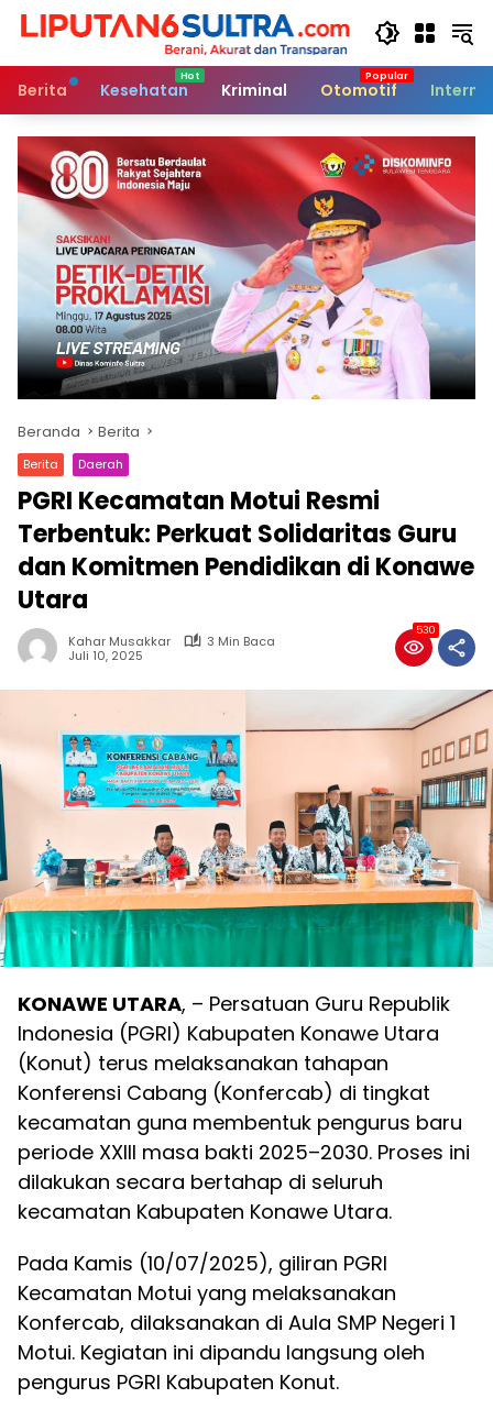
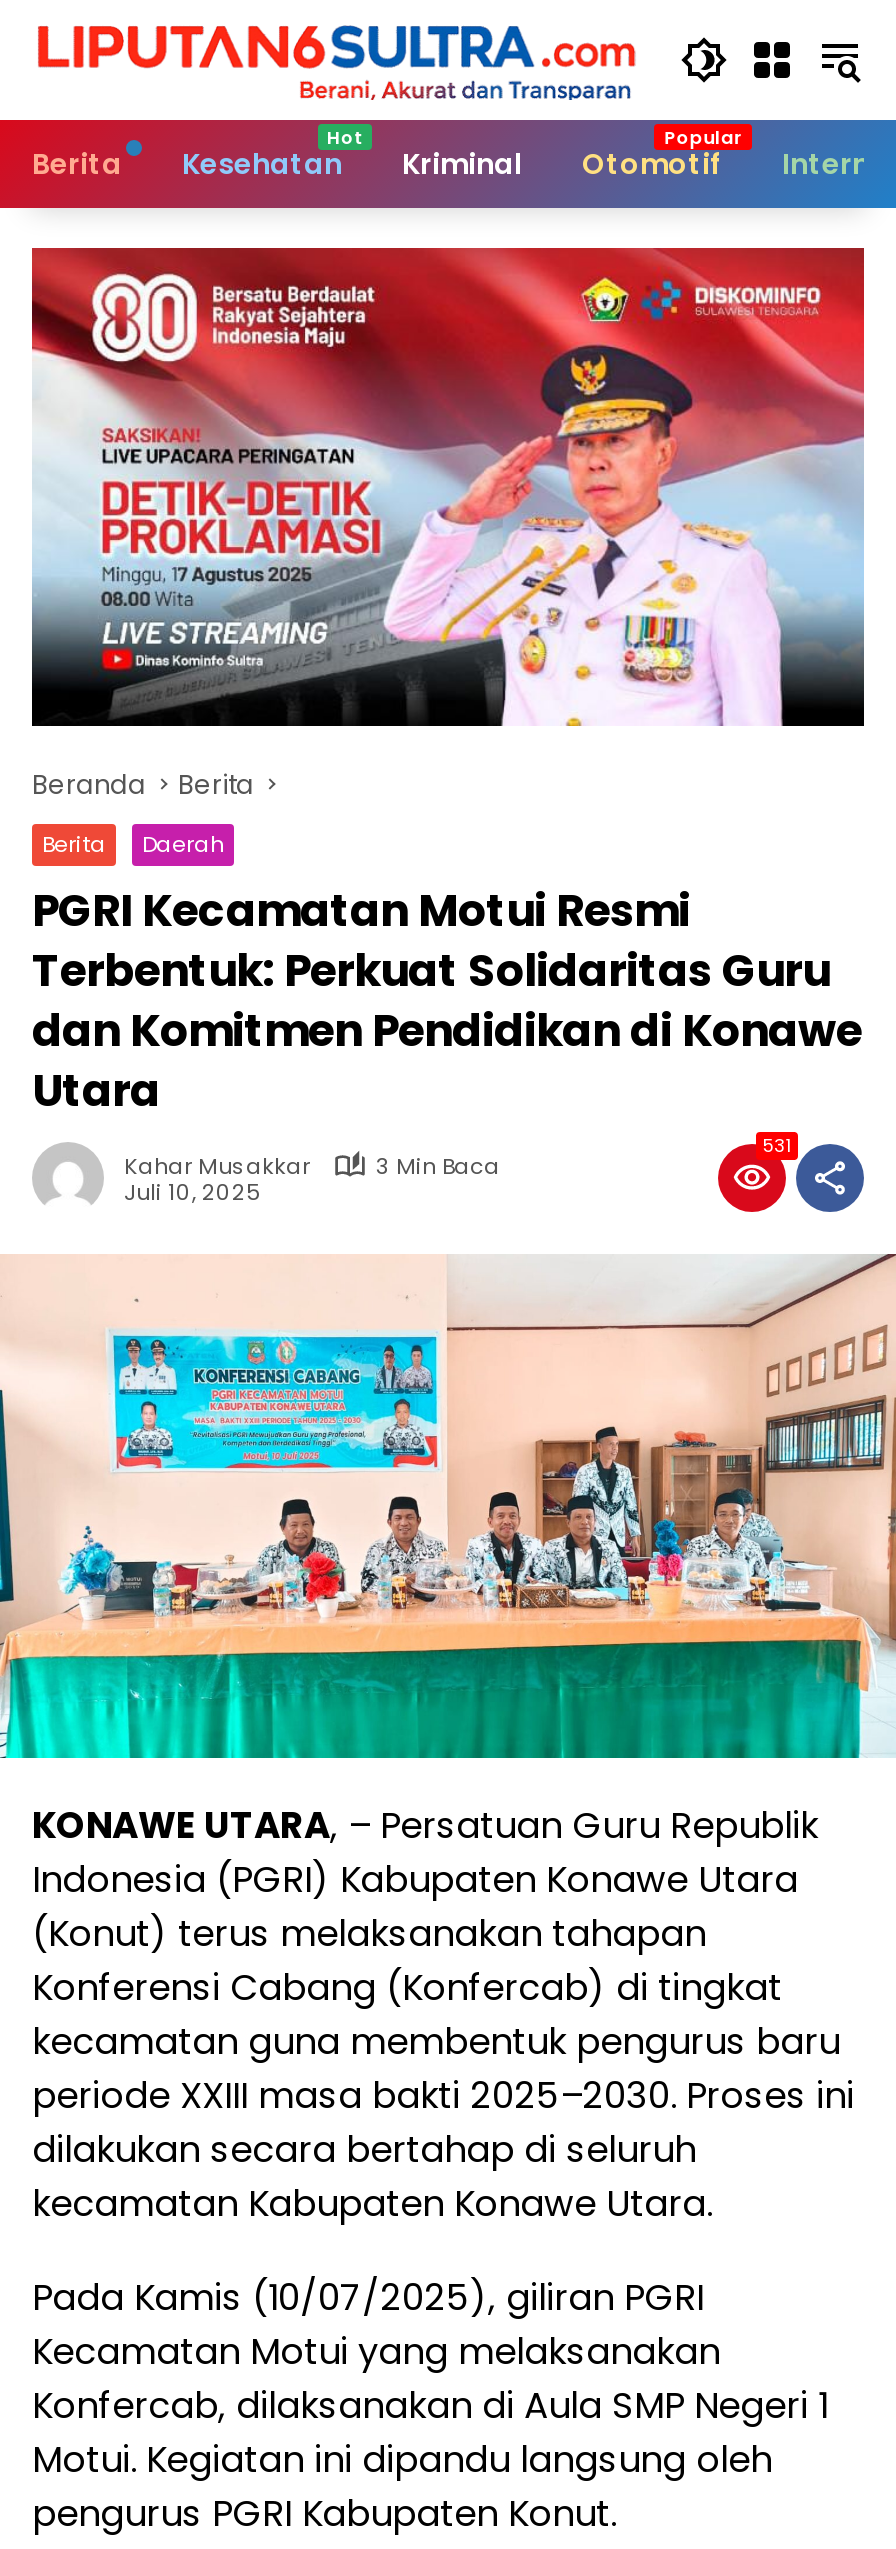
[416,624,436,637] 530 -> [762,1134,792,1158] 531

